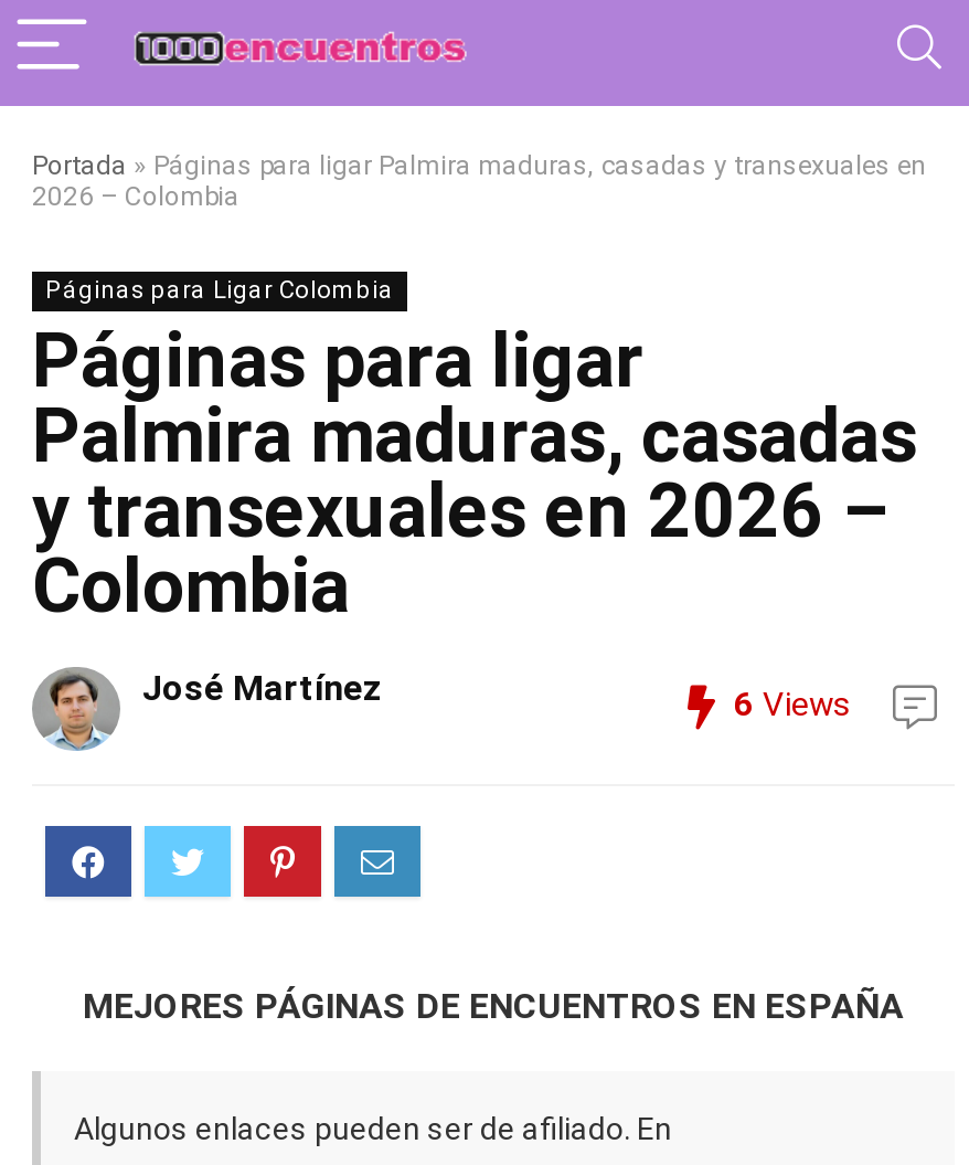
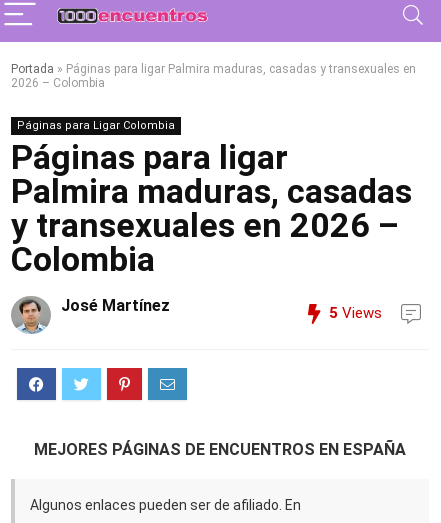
[734,685,851,724] 6 Views -> [329,304,382,322] 5 Views

